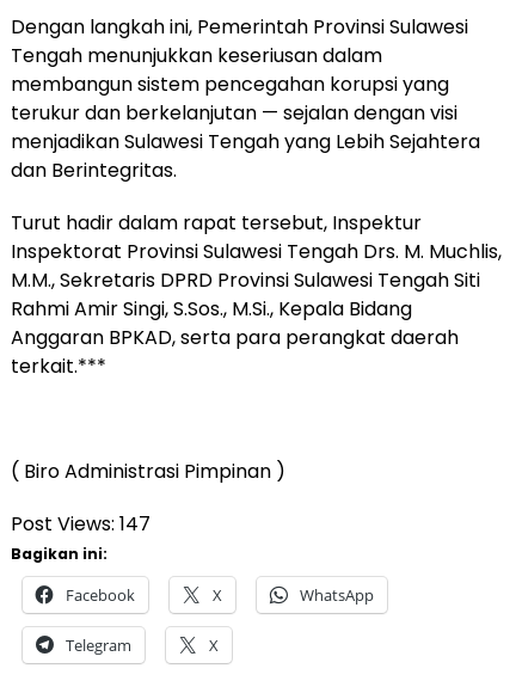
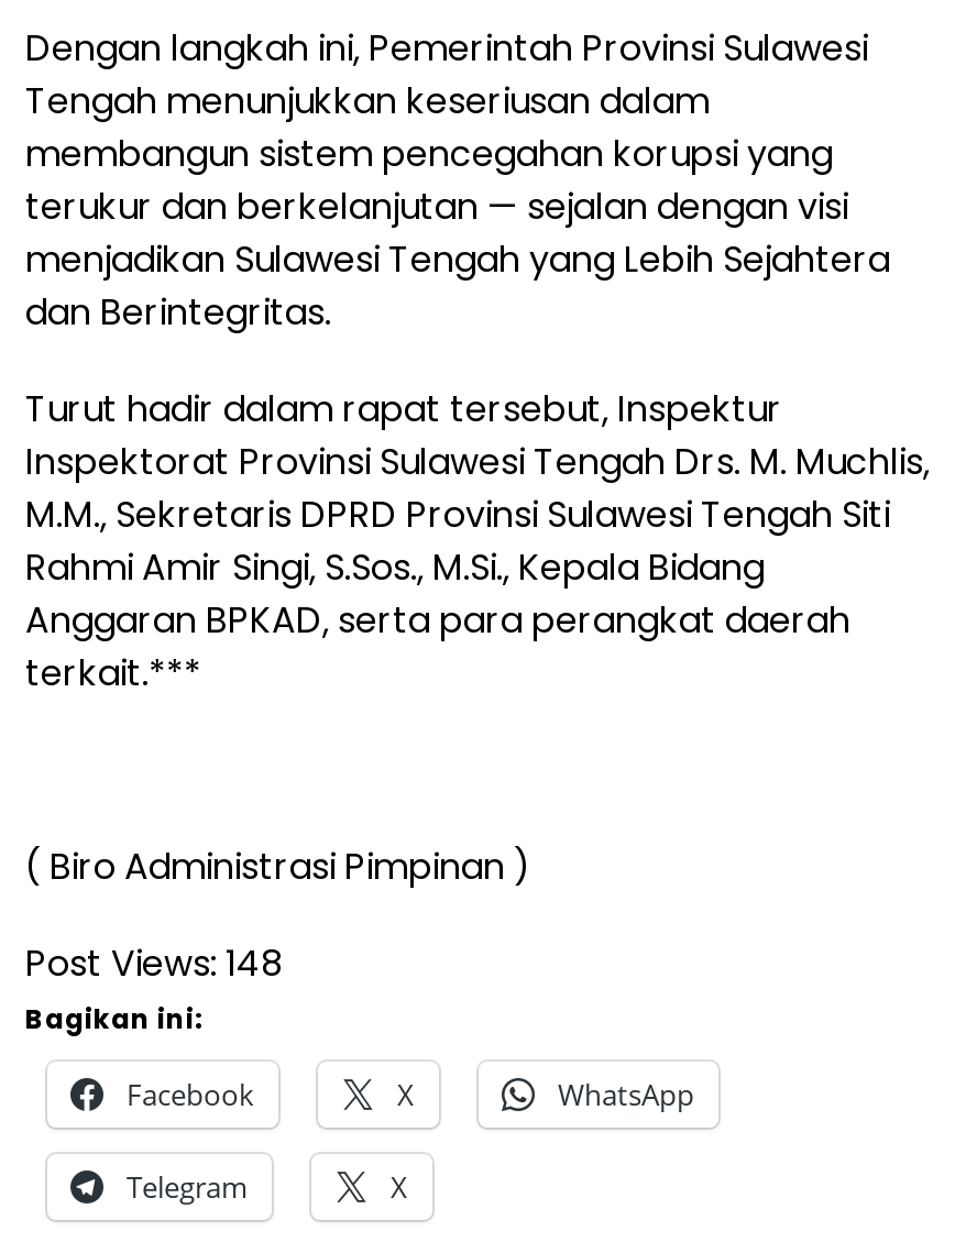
[11,510,150,537] Post Views: 147 -> [25,937,283,988] Post Views: 148

